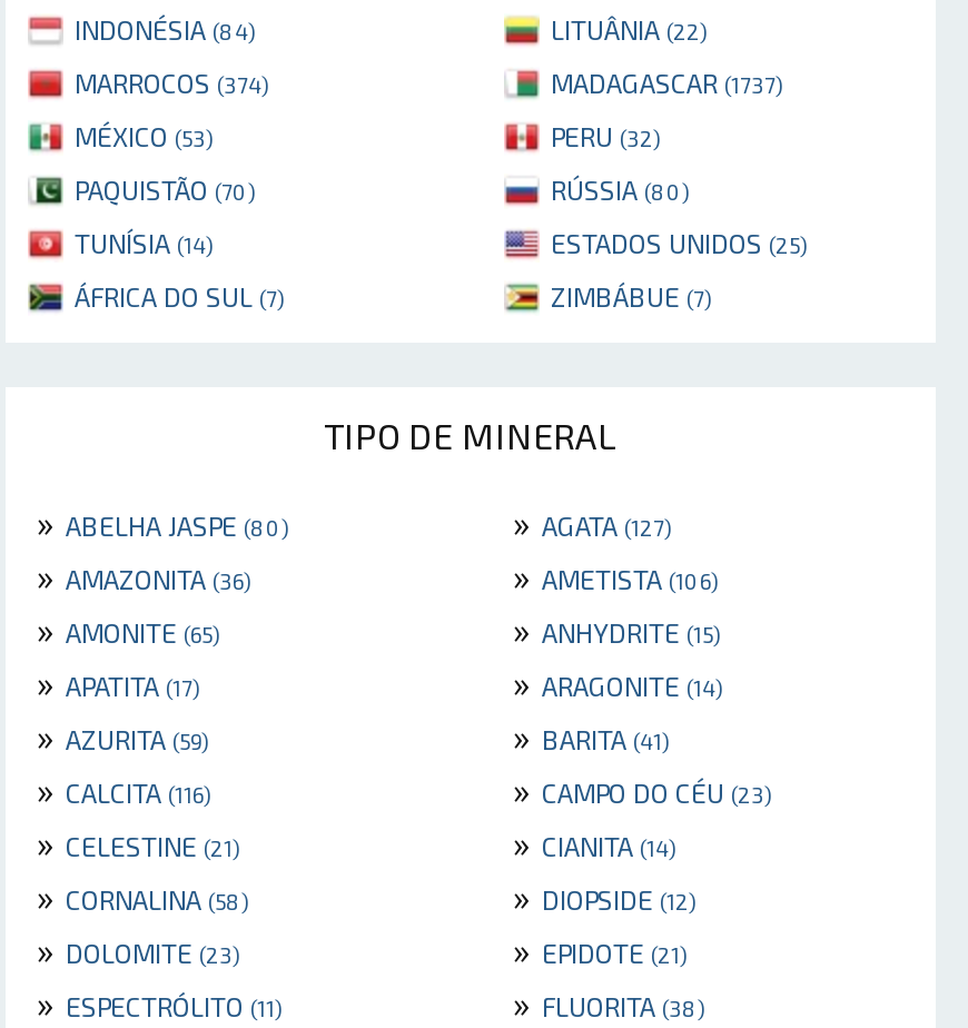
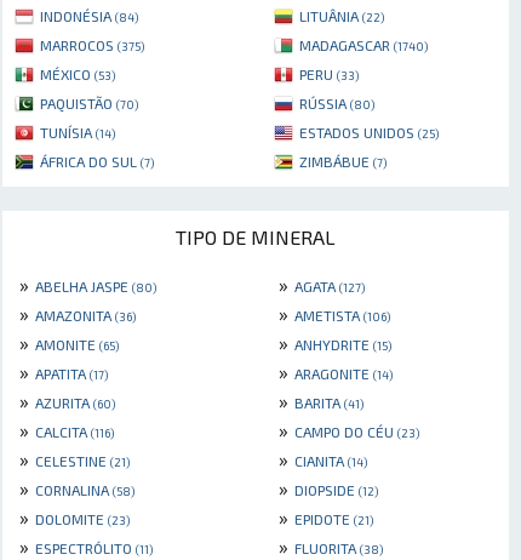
[75,66,268,97] MARROCOS (374) -> [40,36,144,53] MARROCOS (375)
[551,66,782,97] MADAGASCAR (1737) -> [299,36,428,53] MADAGASCAR (1740)
[551,120,660,151] PERU (32) -> [299,65,359,82] PERU (33)
[28,714,208,756] » AZURITA (59) -> [15,389,115,412] » AZURITA (60)

